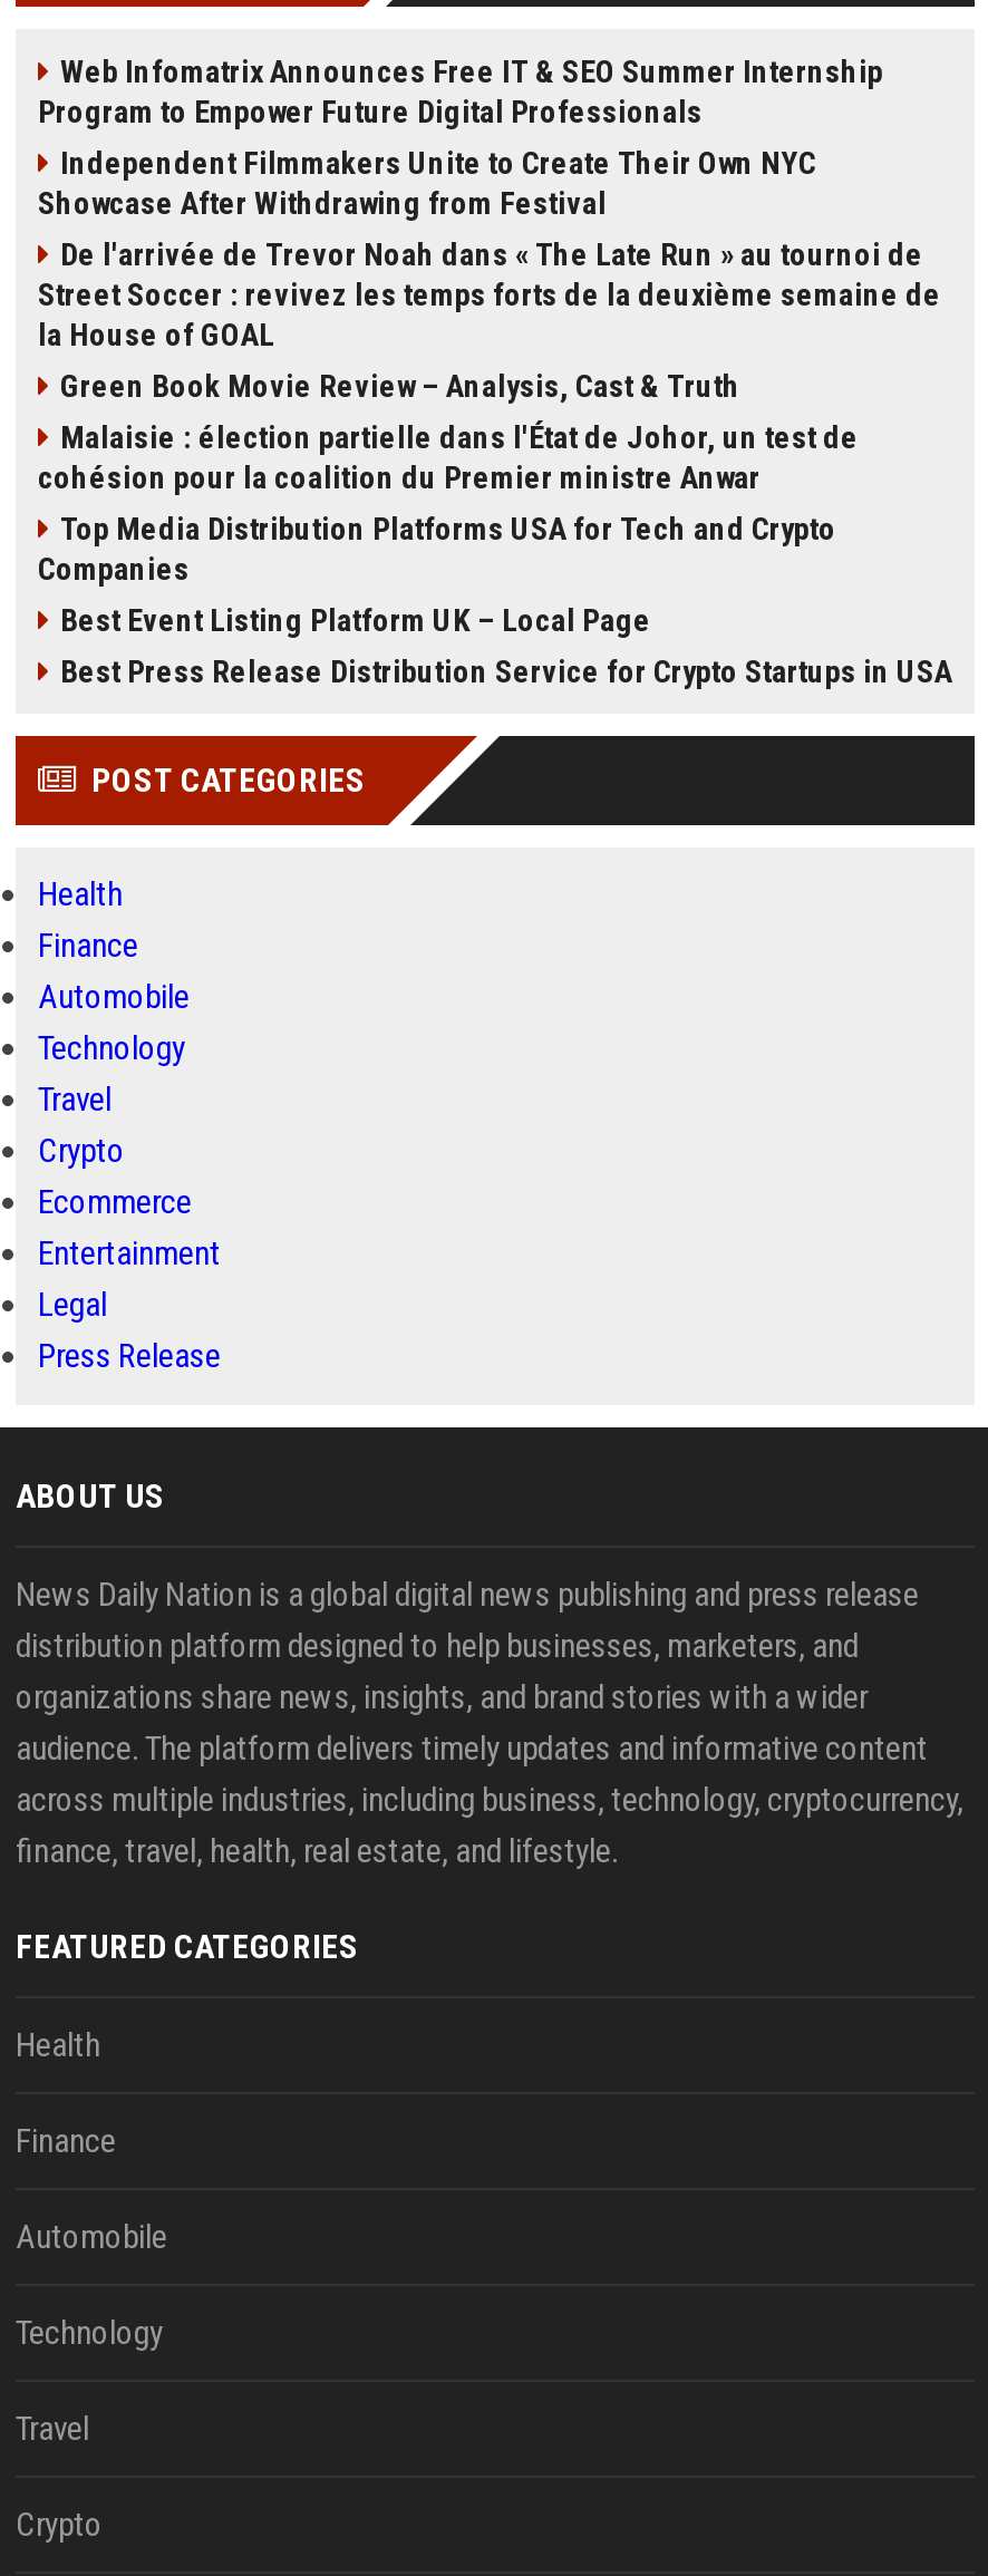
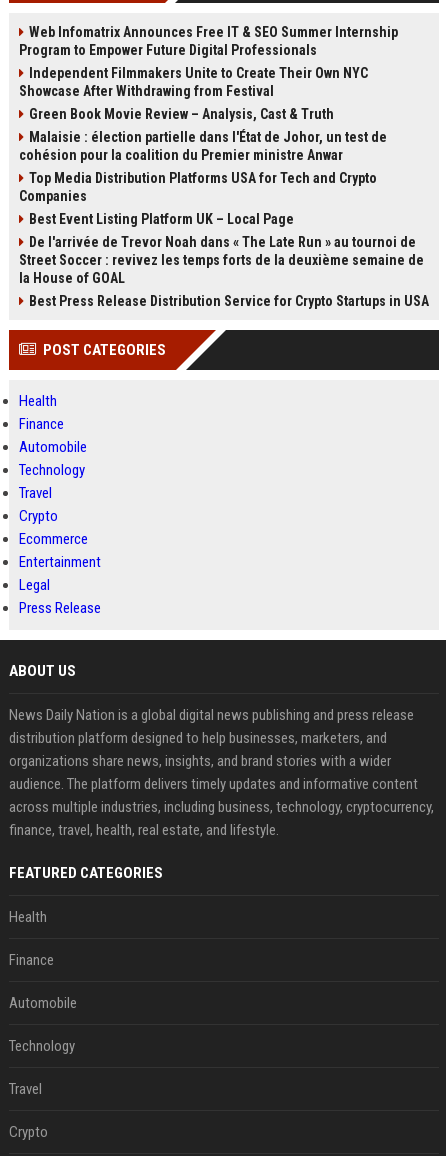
moved [38,236,941,352] -> [19,234,424,286]: De l'arrivée de Trevor Noah dans « The Late Run » au tournoi de | Street Soccer : revivez les temps forts de la deuxième semaine de | la House of GOAL
moved [38,368,859,638] -> [19,106,387,227]: Green Book Movie Review – Analysis, Cast & Truth | Malaisie : élection partielle dans l'État de Johor, un test de | cohésion pour la coalition du Premier ministre Anwar | Top Media Distribution Platforms USA for Tech and Crypto | Companies | Best Event Listing Platform UK – Local Page

